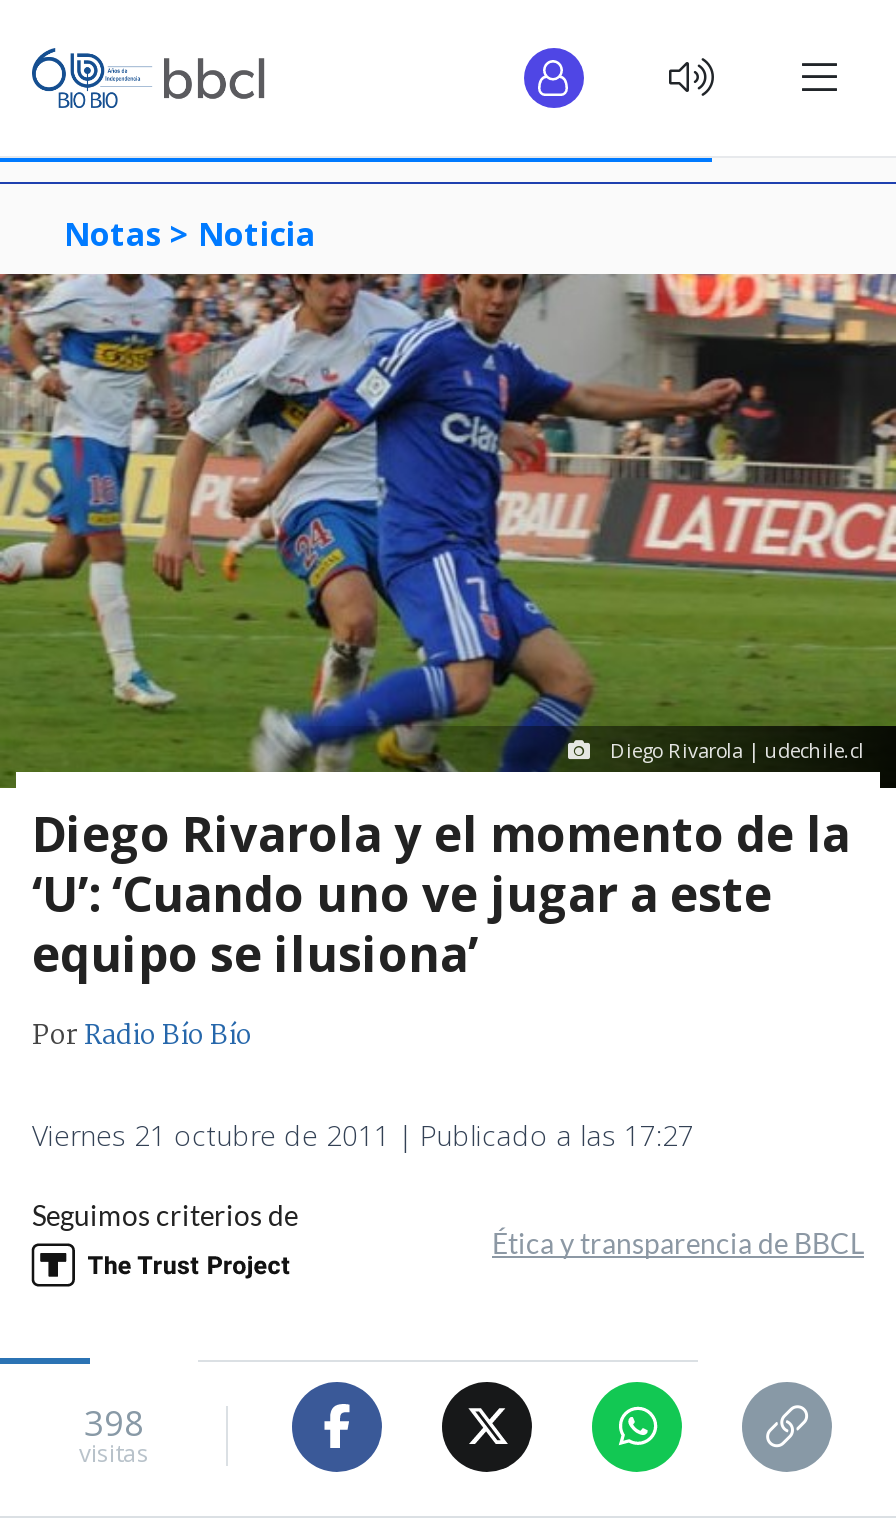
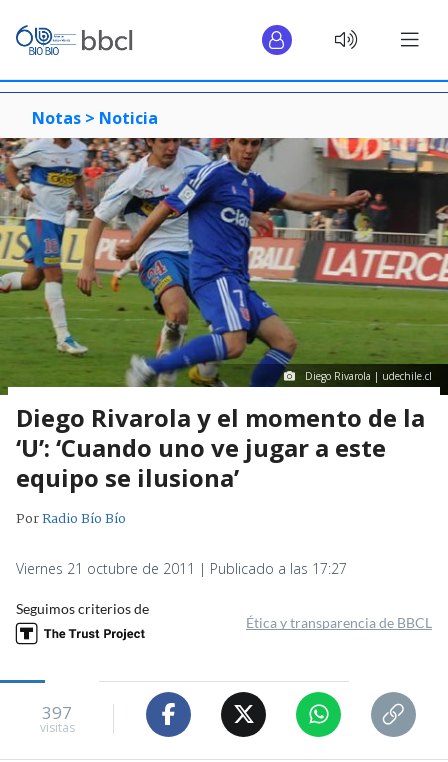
[84,1401,144,1447] 398 -> [42,701,72,724] 397

